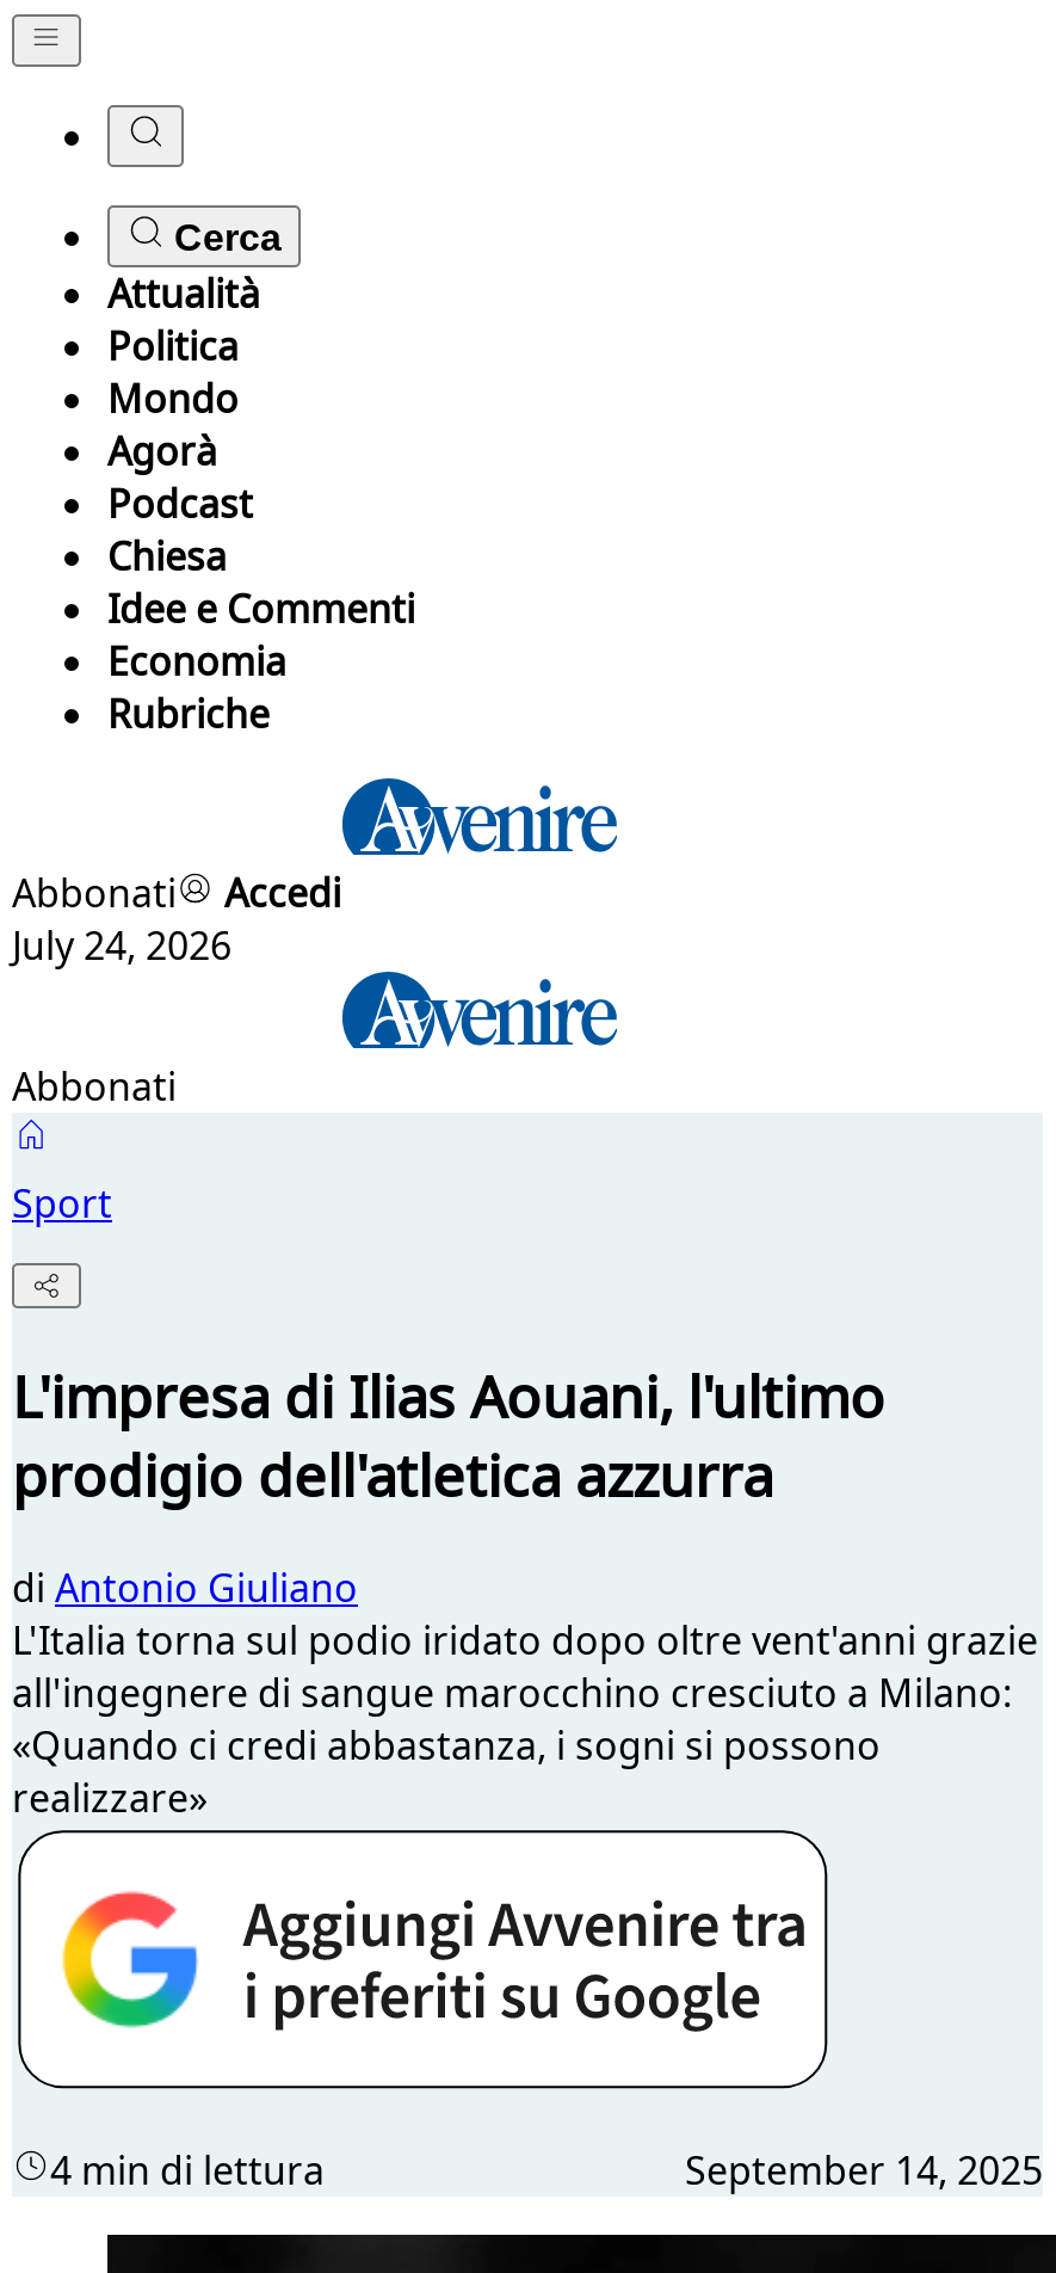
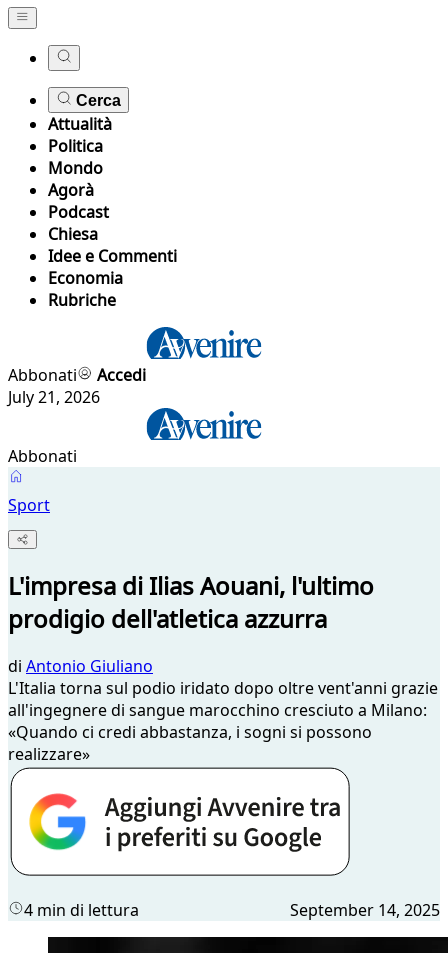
[12,919,231,972] July 24, 2026 -> [8,386,100,408] July 21, 2026

